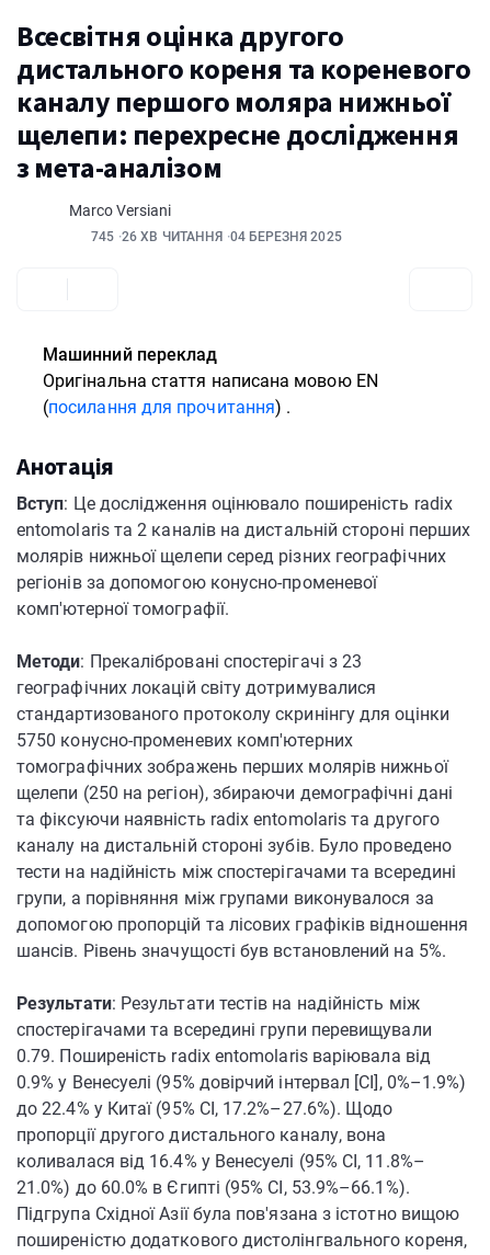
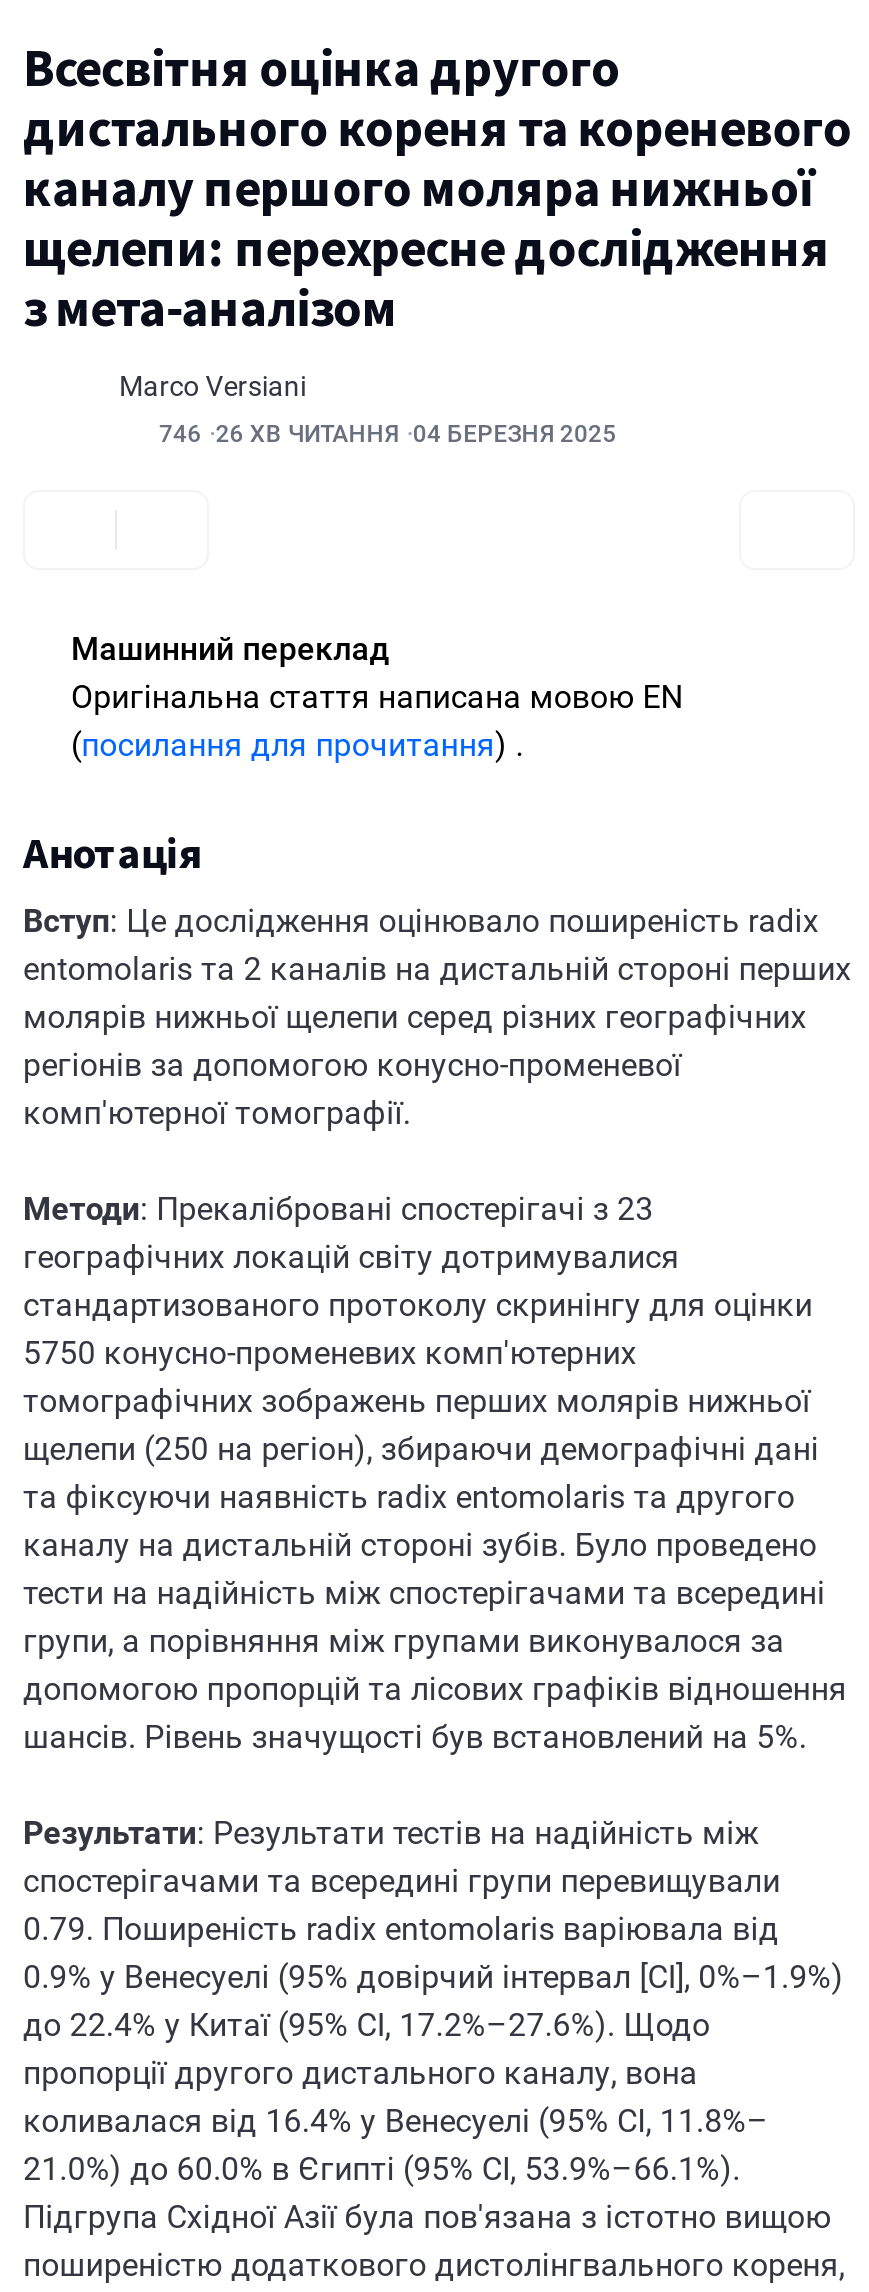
[91,229,342,244] 745 26 ХВ ЧИТАННЯ 04 БЕРЕЗНЯ 2025 -> [159,420,616,448] 746 26 ХВ ЧИТАННЯ 04 БЕРЕЗНЯ 2025

